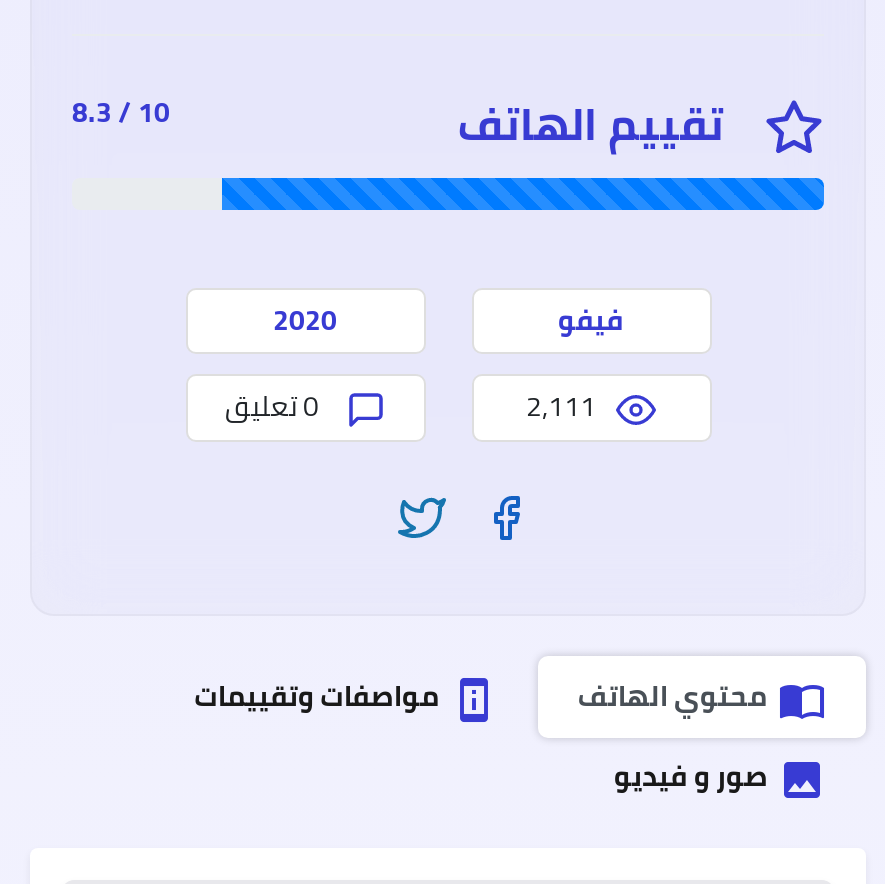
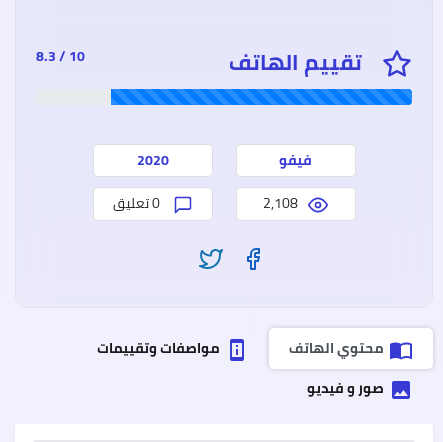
[526,380,596,432] 2,111 -> [263,190,298,216] 2,108

